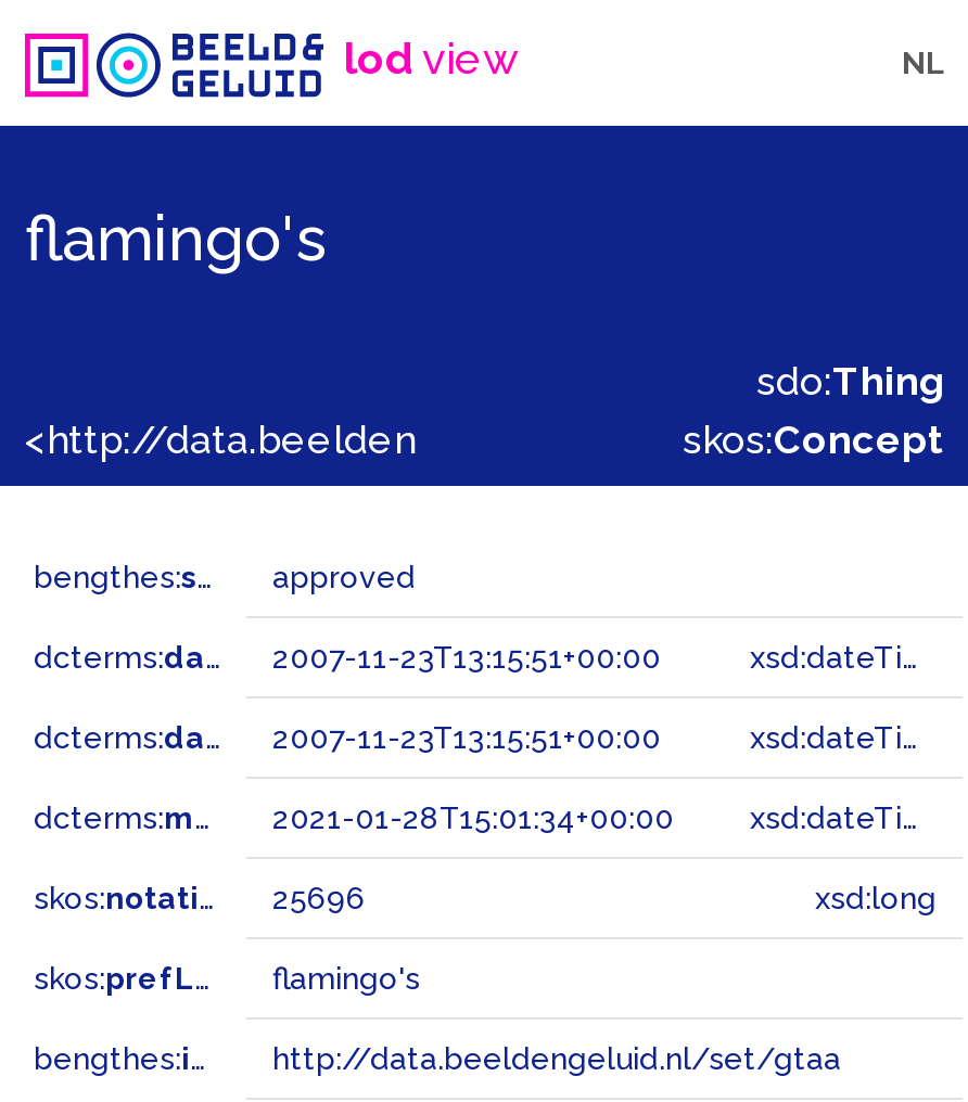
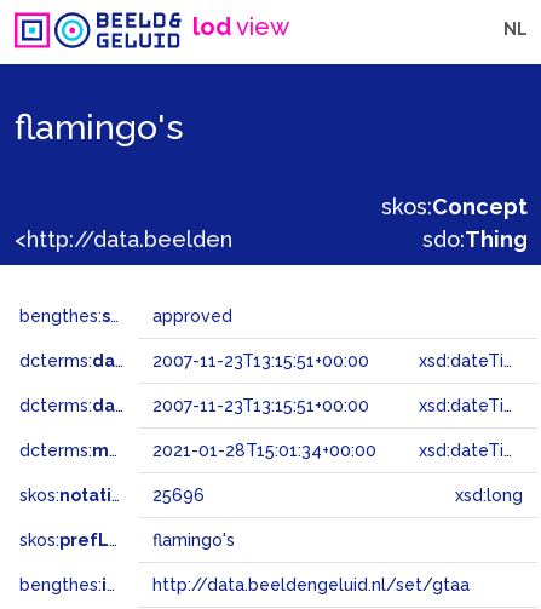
moved [756,358,945,403] -> [422,226,528,252]: sdo:Thing
moved [683,417,945,462] -> [381,194,528,219]: skos:Concept

